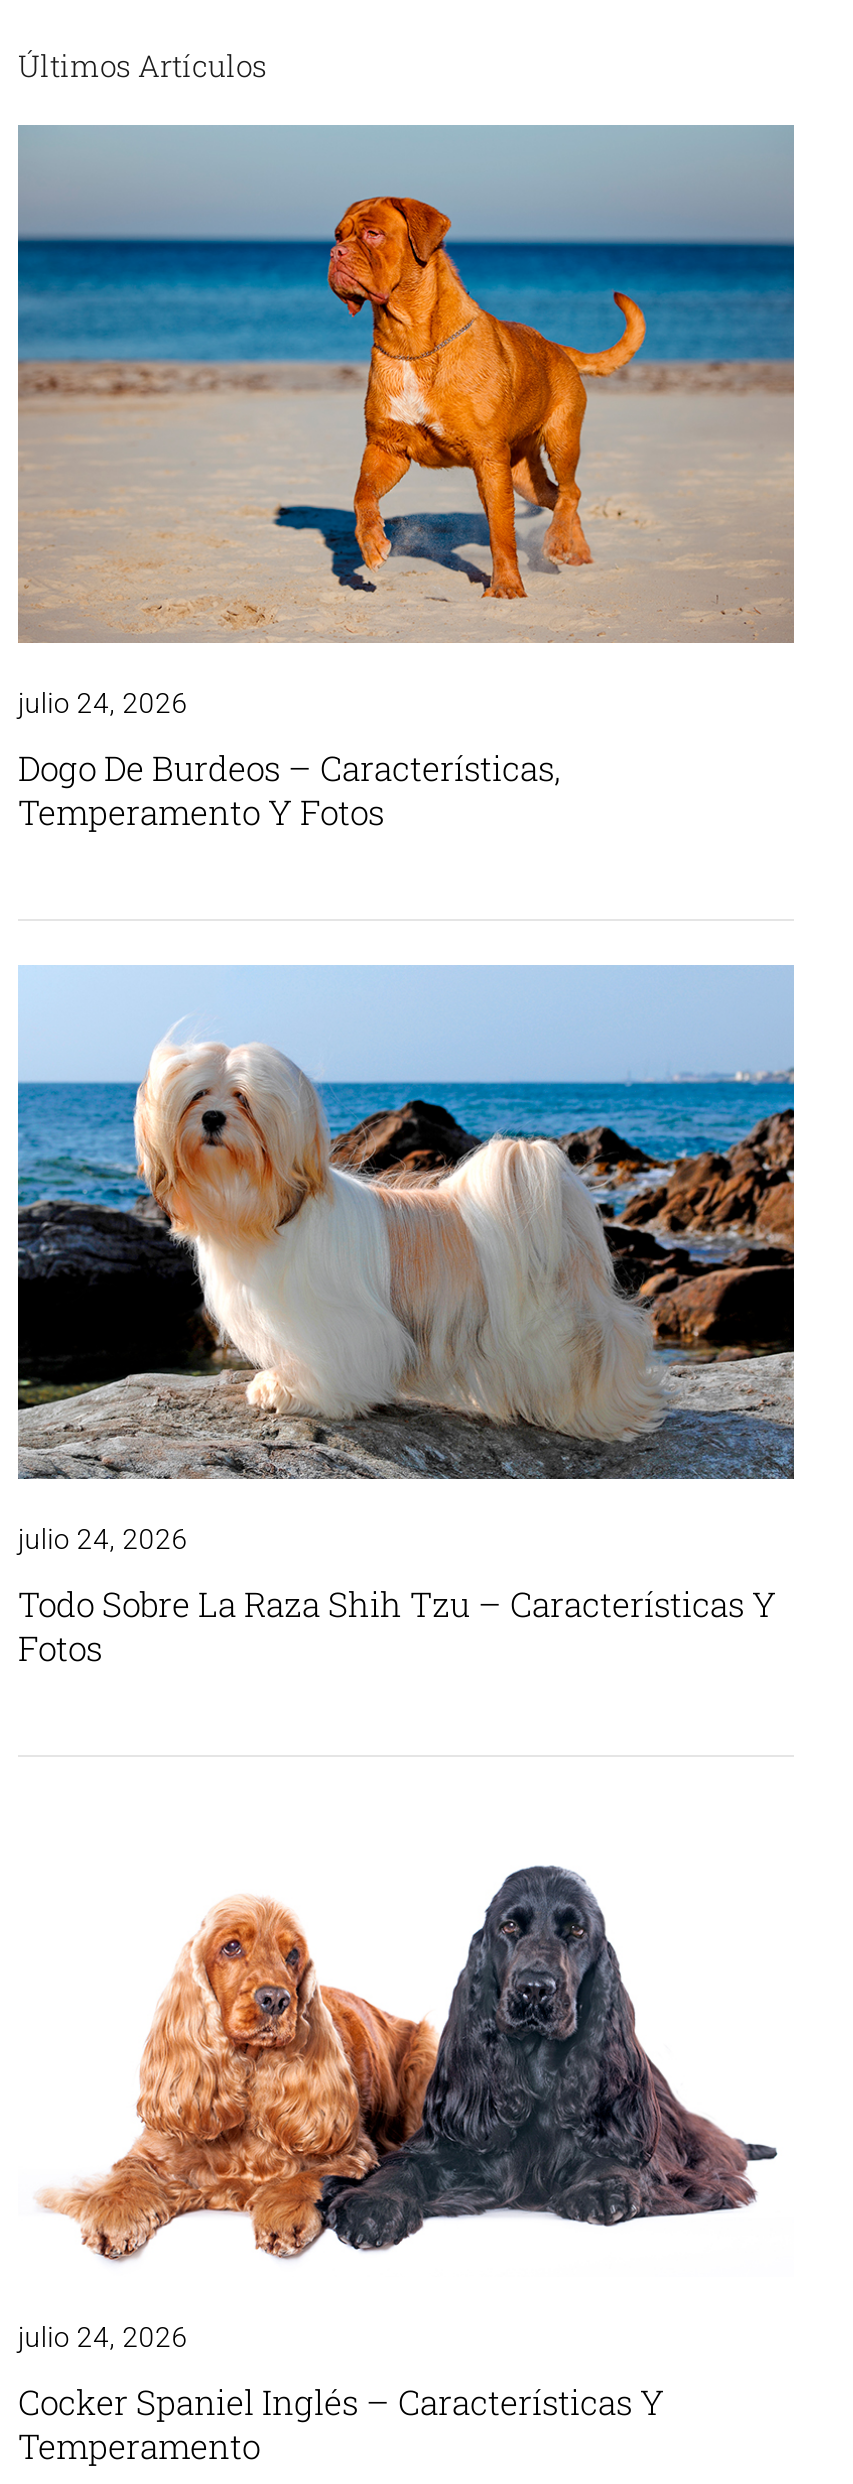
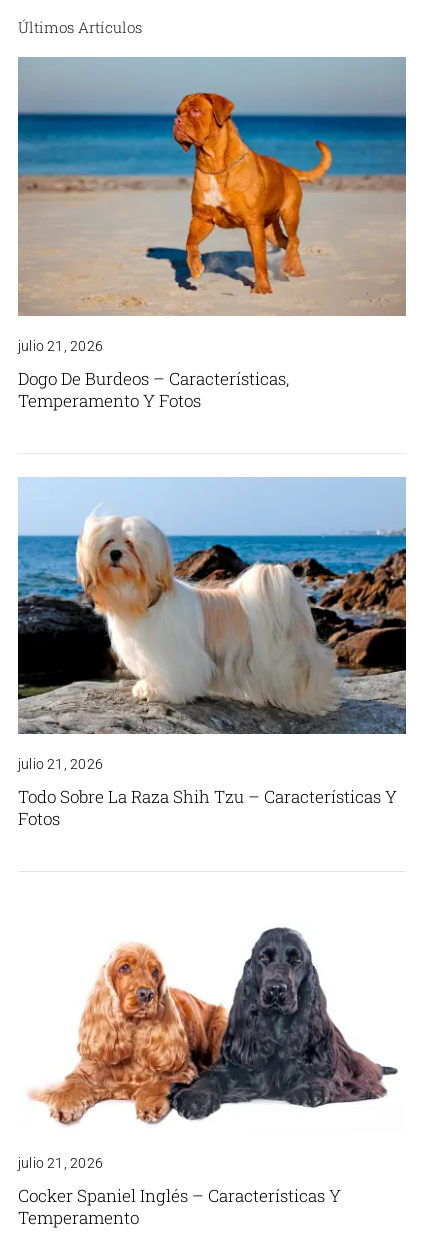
[18,688,188,720] julio 24, 2026 -> [18,338,103,354] julio 21, 2026
[18,1524,188,1556] julio 24, 2026 -> [18,756,103,772] julio 21, 2026
[18,2322,188,2354] julio 24, 2026 -> [18,1155,103,1171] julio 21, 2026

